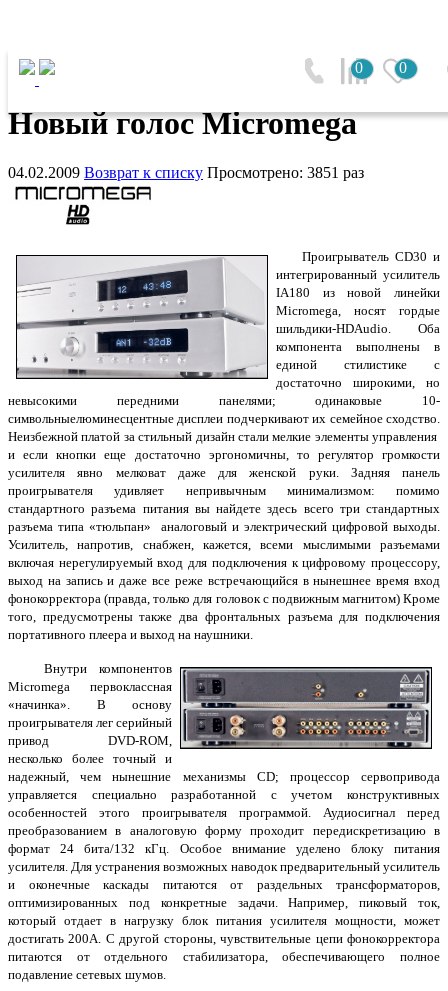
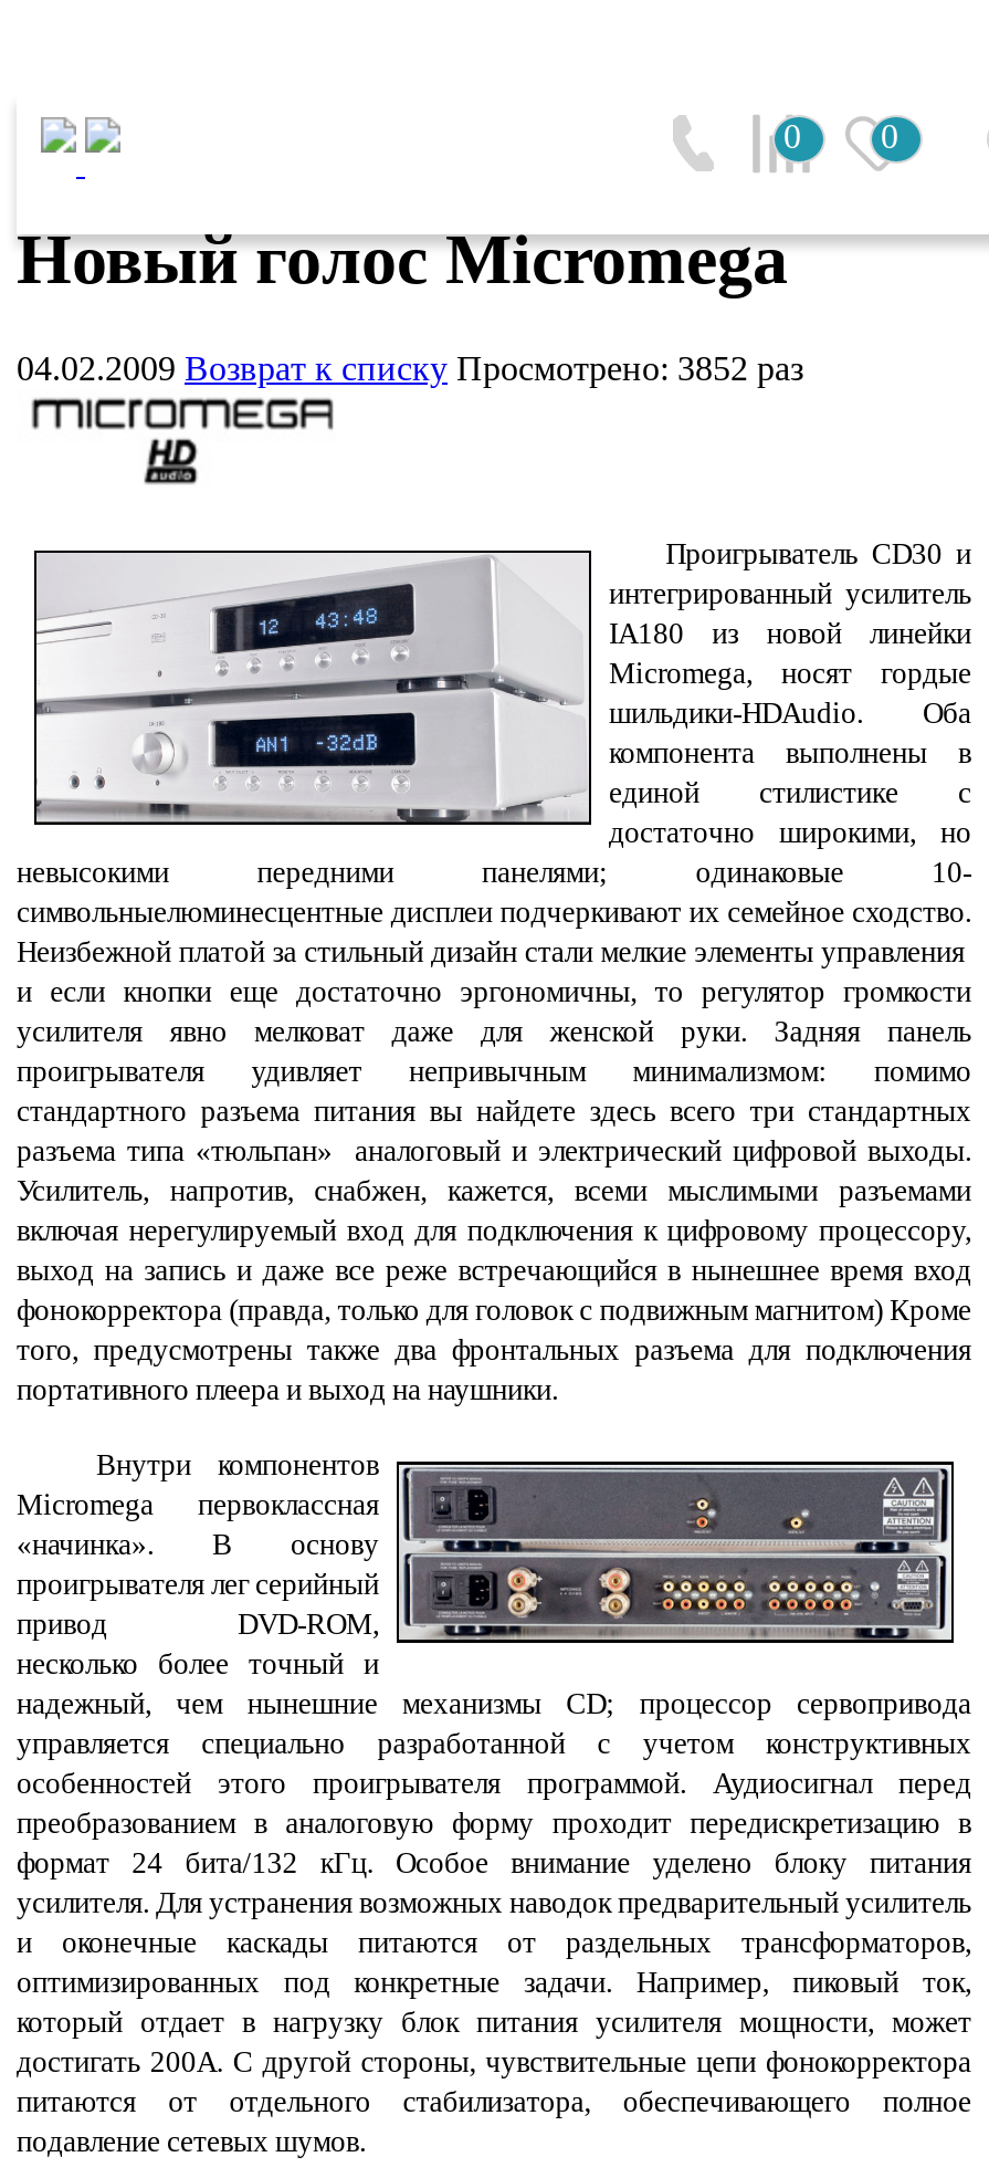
[8,164,364,181] 04.02.2009 Возврат к списку Просмотрено: 3851 раз -> [17,349,803,387] 04.02.2009 Возврат к списку Просмотрено: 3852 раз

